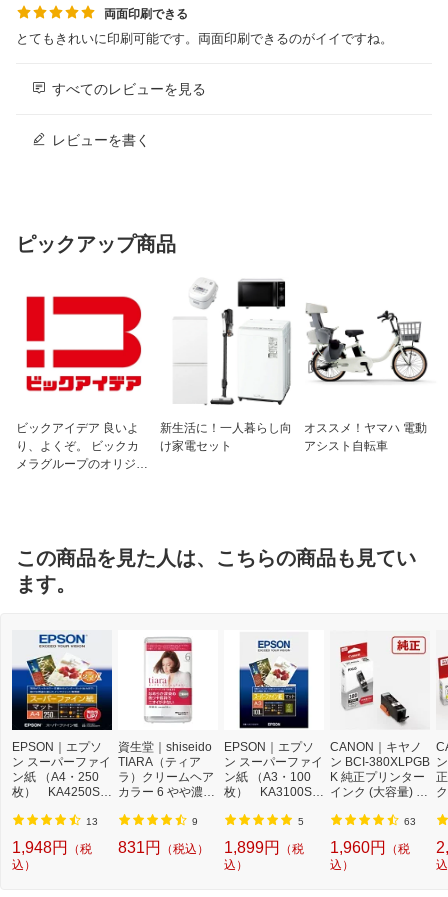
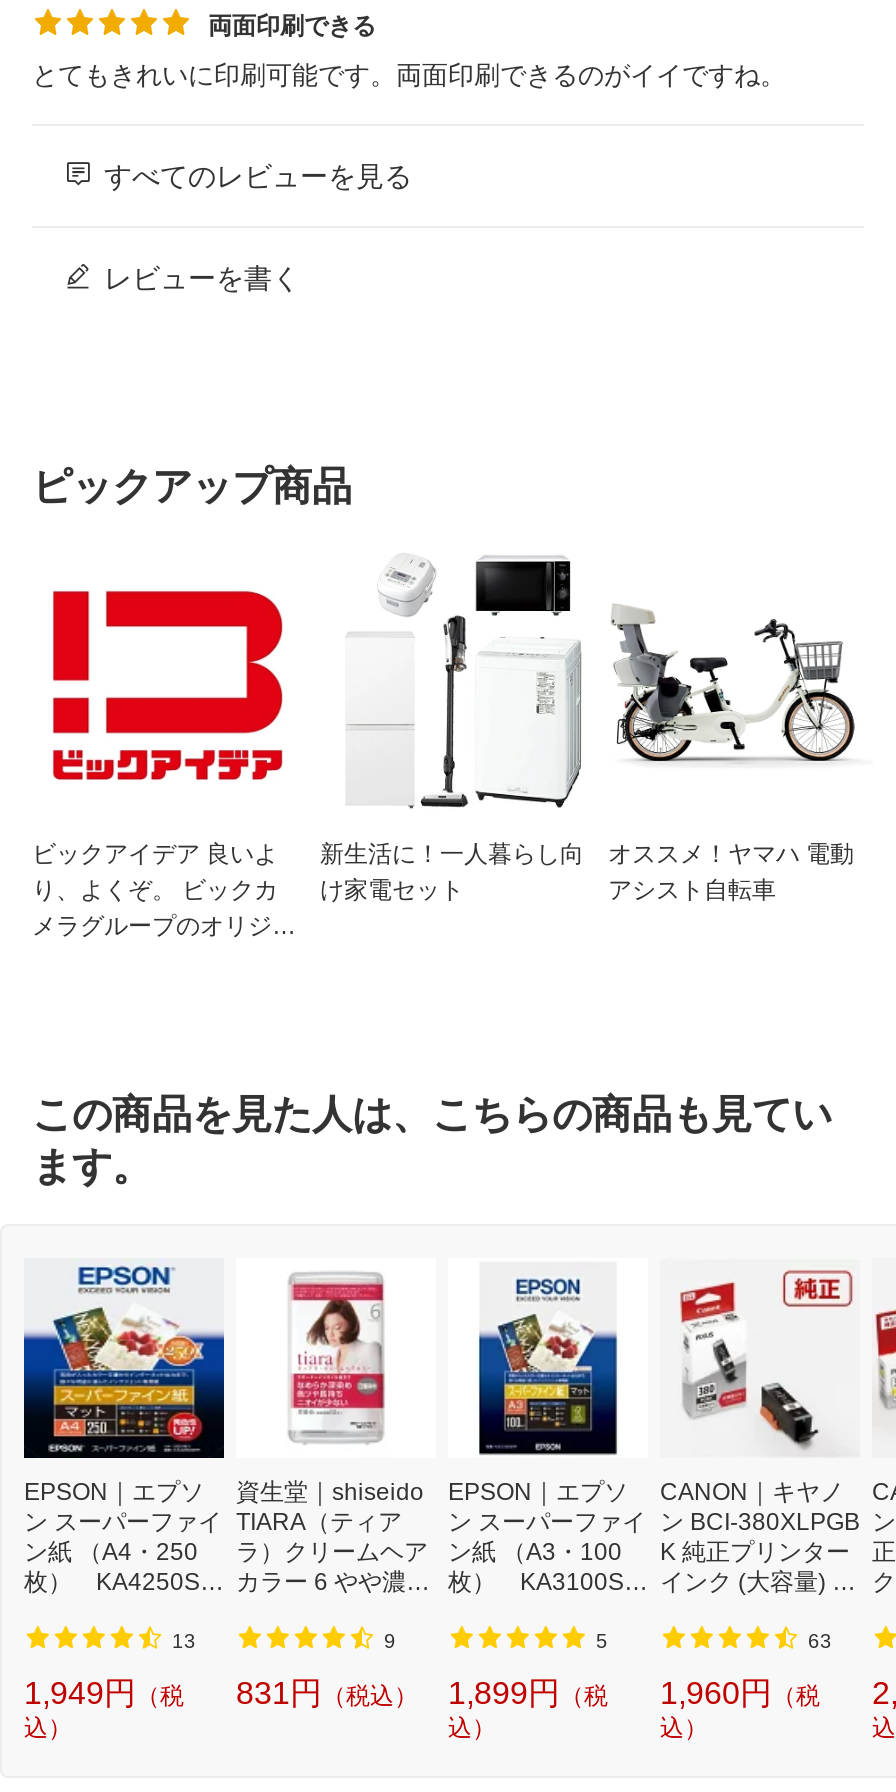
[12,839,92,856] 1,948円（税 -> [24,1676,184,1710] 1,949円（税

